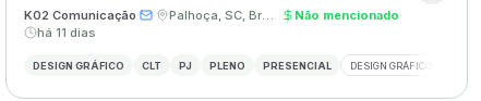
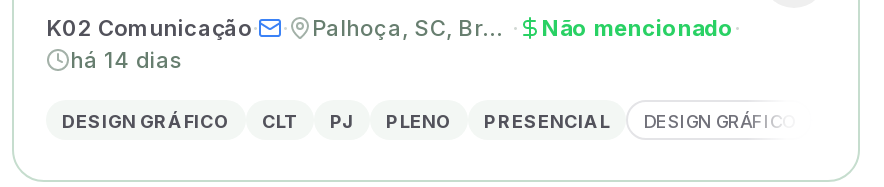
[37,25,96,40] há 11 dias -> [70,46,184,74] há 14 dias

